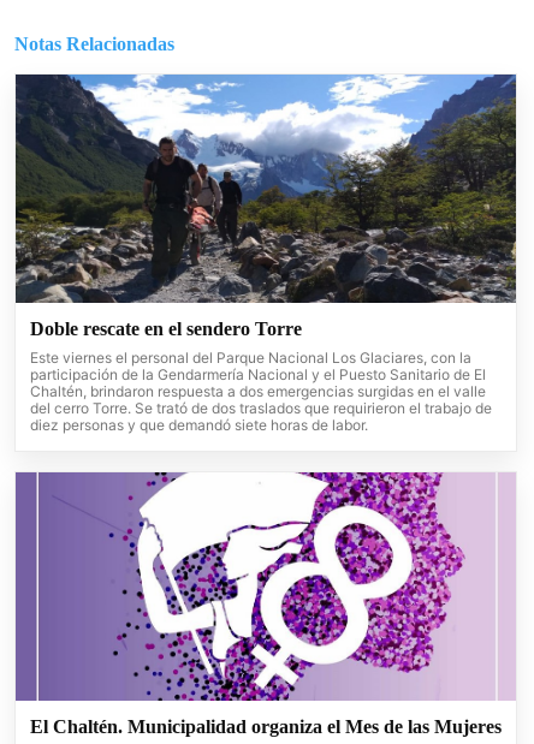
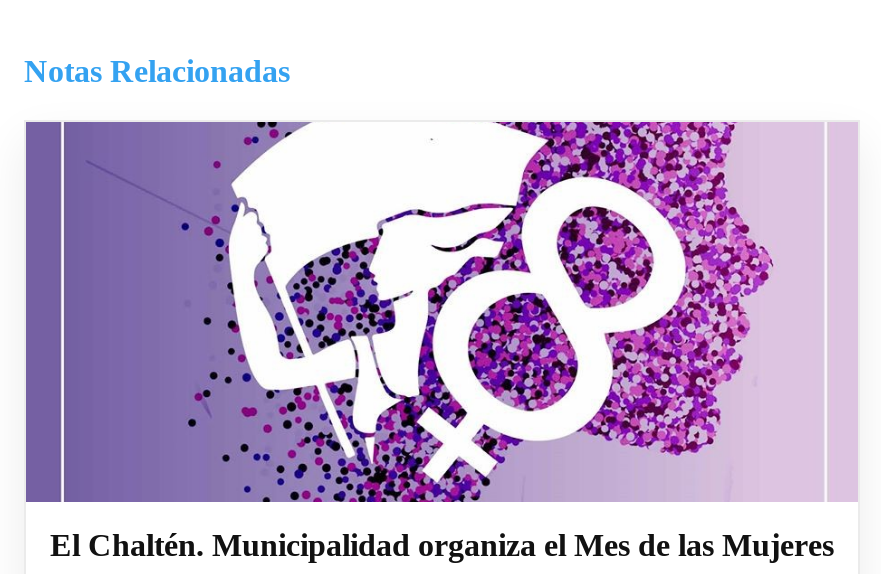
[14,73,517,434] [image] | Doble rescate en el sendero Torre | Este viernes el personal del Parque Nacional Los Glaciares, con la | participación de la Gendarmería Nacional y el Puesto Sanitario de El | Chaltén, brindaron respuesta a dos emergencias surgidas en el valle | del cerro Torre. Se trató de dos traslados que requirieron el trabajo de | diez personas y que demandó siete horas de labor. -> none

